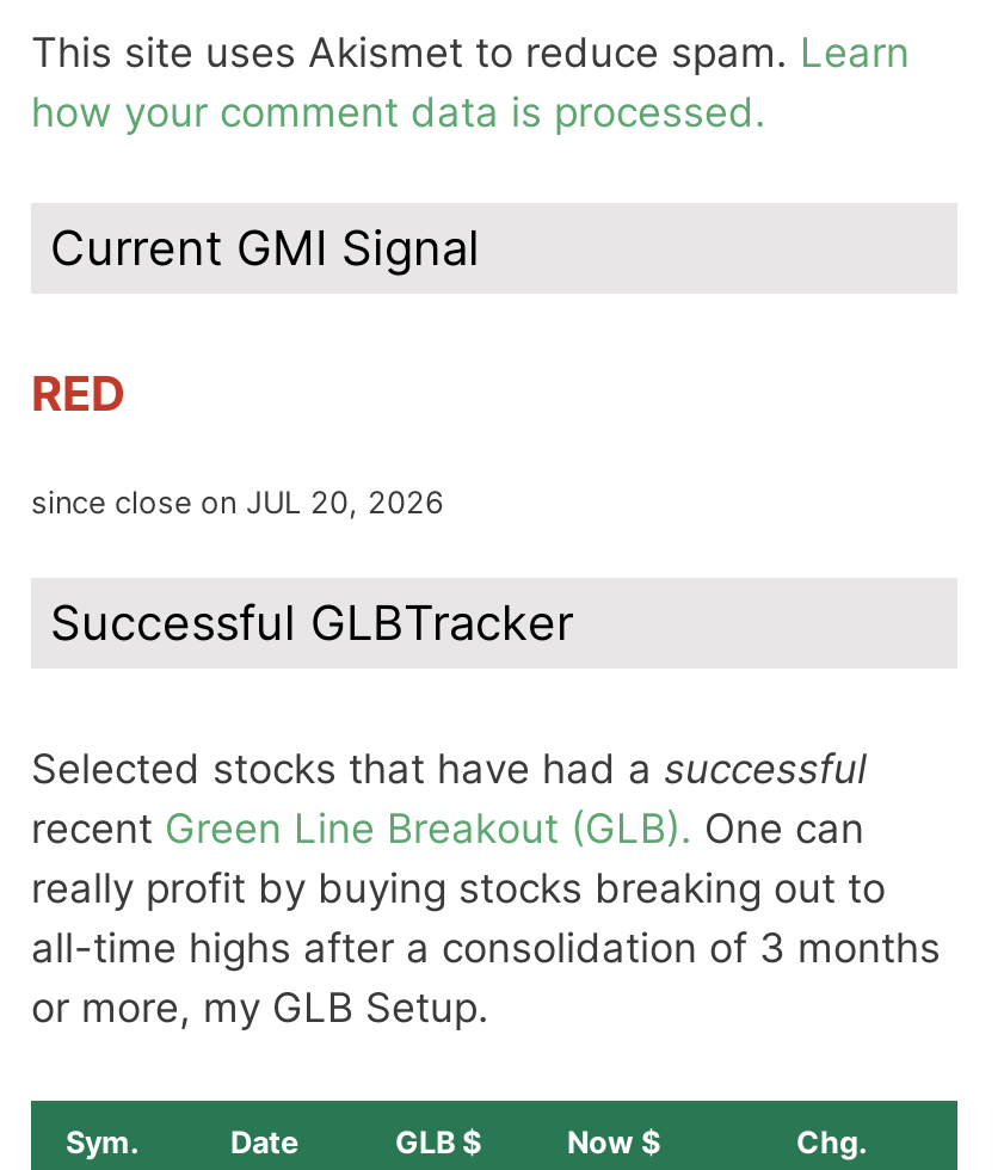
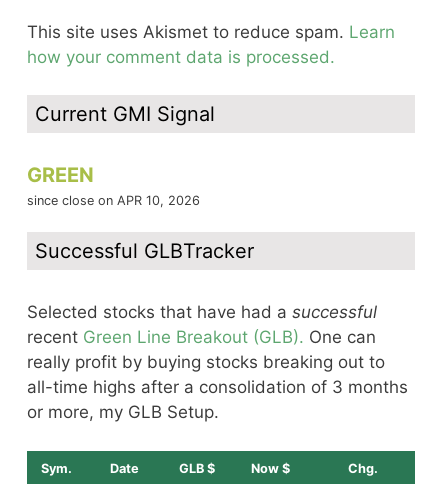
[31,366,444,521] RED | since close on JUL 20, 2026 -> [27,163,200,208] GREEN | since close on APR 10, 2026

